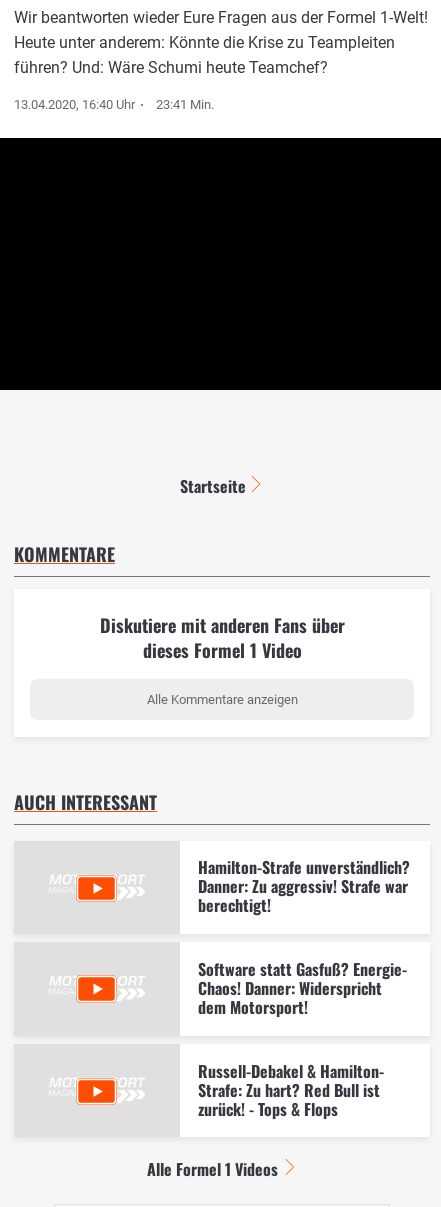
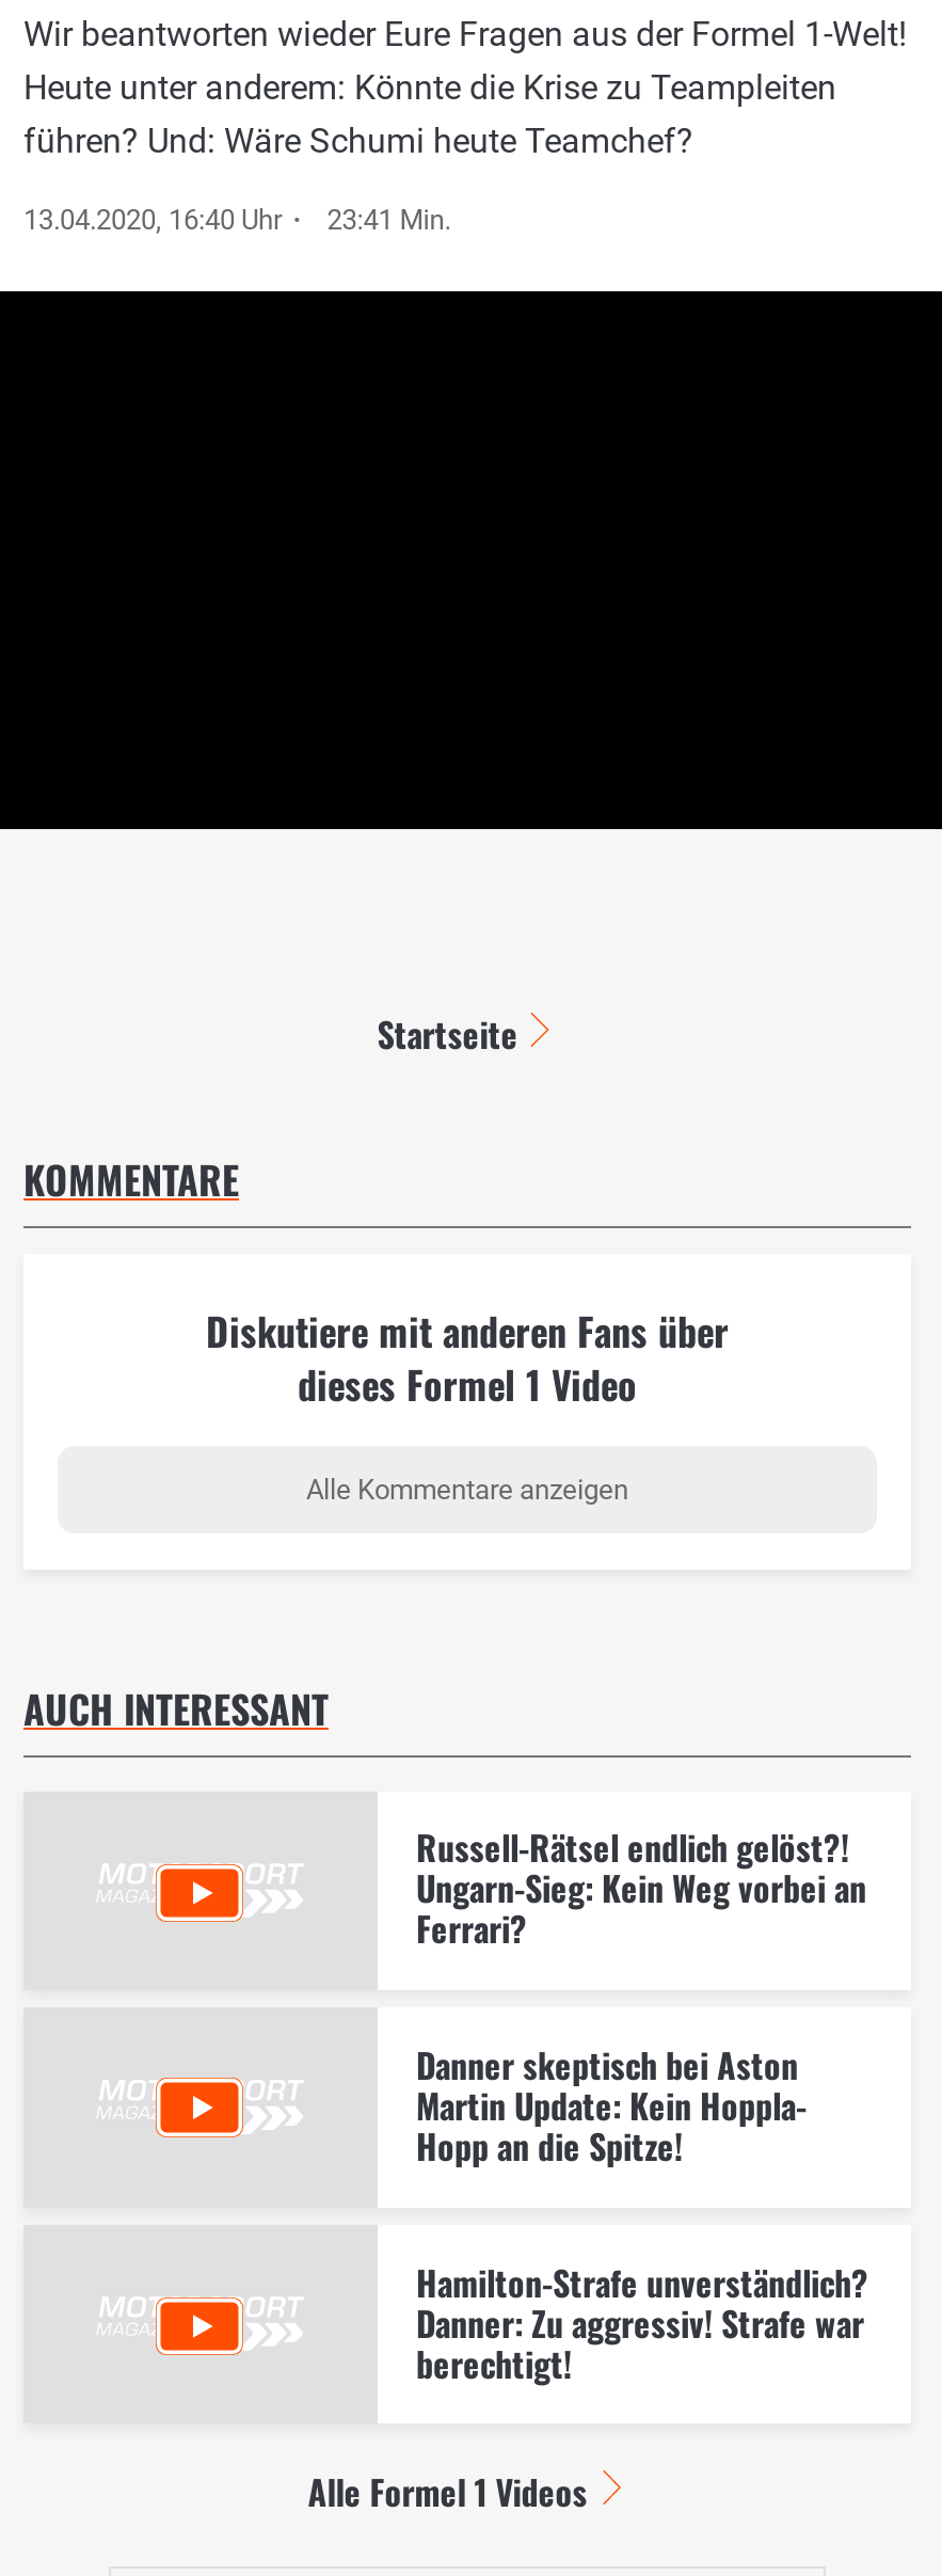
none -> [416,1822,866,2172] Russell-Rätsel endlich gelöst?! | Ungarn-Sieg: Kein Weg vorbei an | Ferrari? | Danner skeptisch bei Aston | Martin Update: Kein Hoppla- | Hopp an die Spitze!
moved [198,855,410,917] -> [416,2256,868,2388]: Hamilton-Strafe unverständlich? | Danner: Zu aggressiv! Strafe war | berechtigt!
[198,957,407,1121] Software statt Gasfuß? Energie- | Chaos! Danner: Widerspricht | dem Motorsport! | Russell-Debakel & Hamilton- | Strafe: Zu hart? Red Bull ist | zurück! - Tops & Flops -> none

